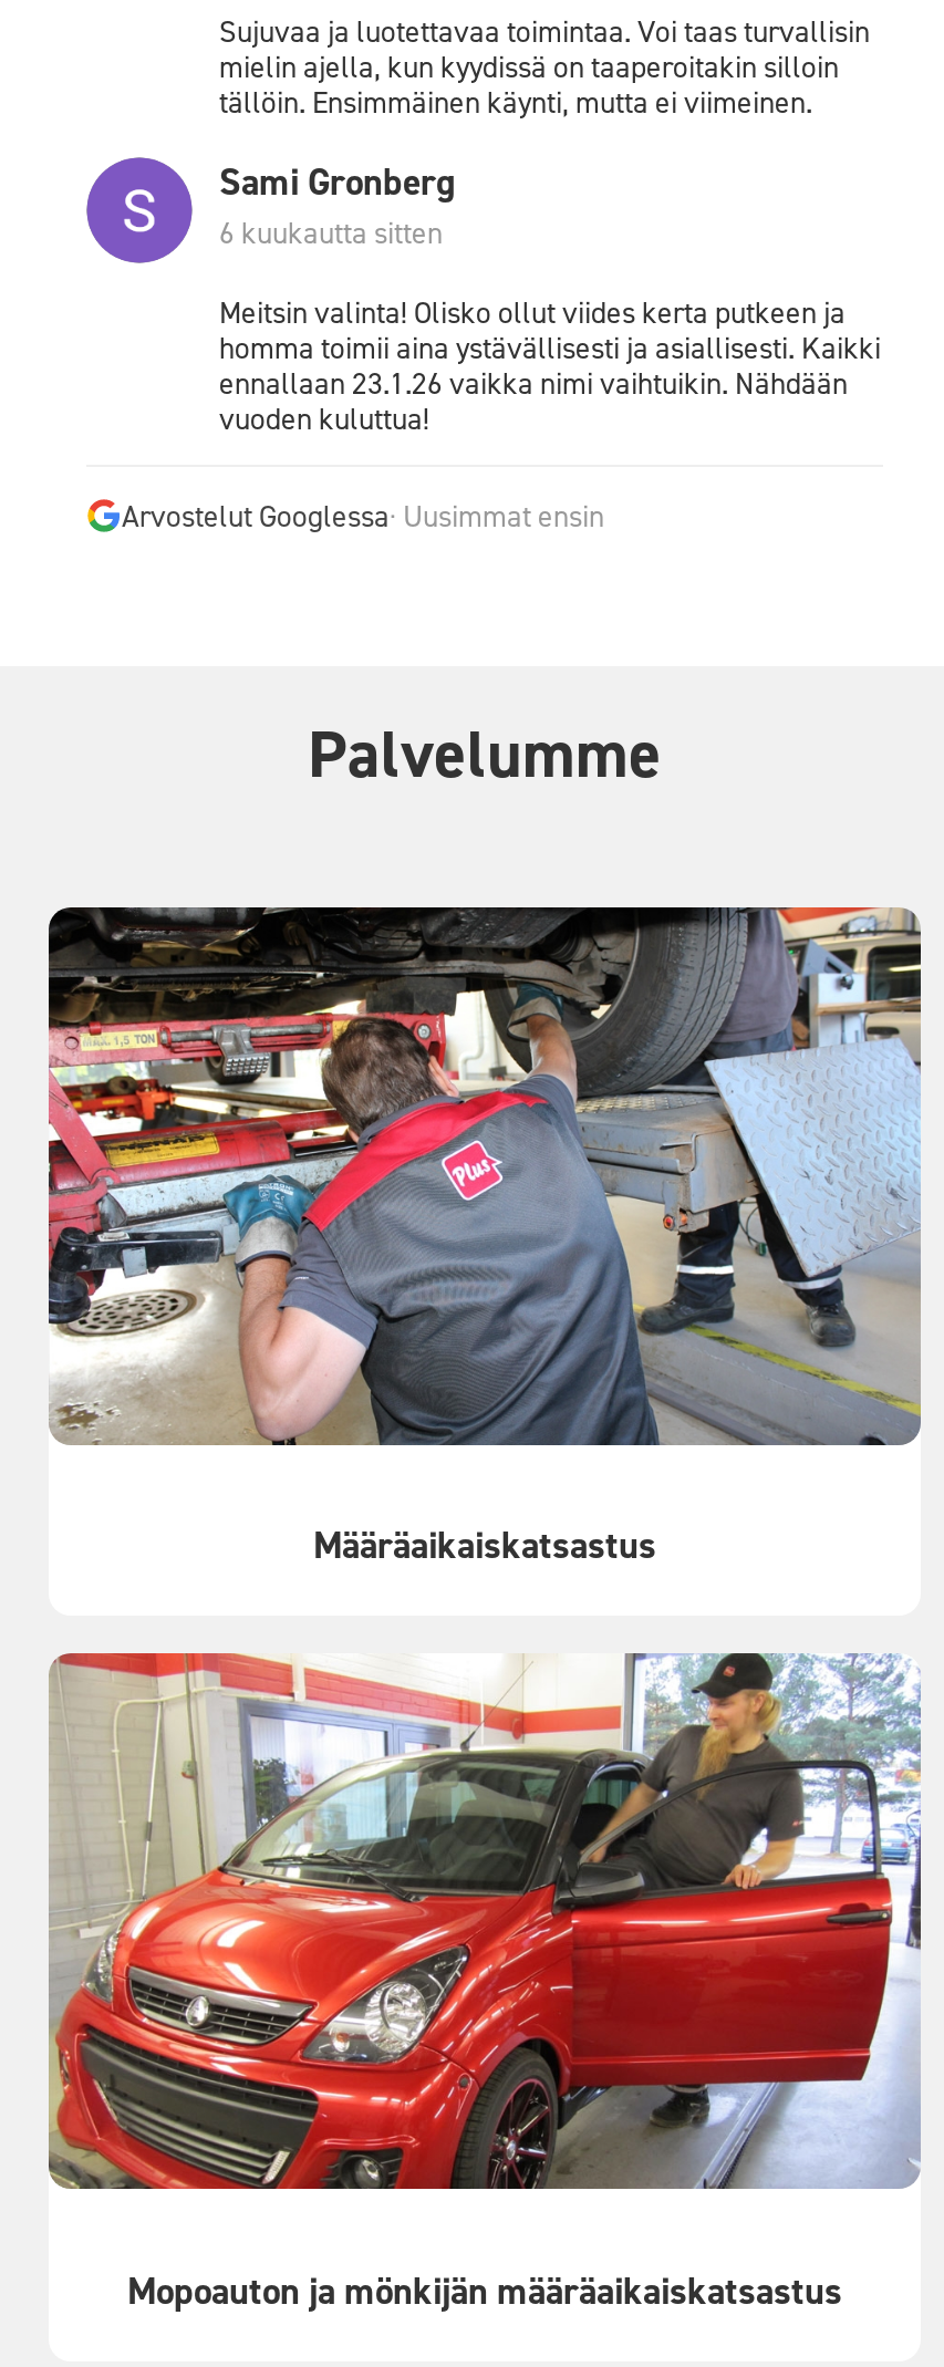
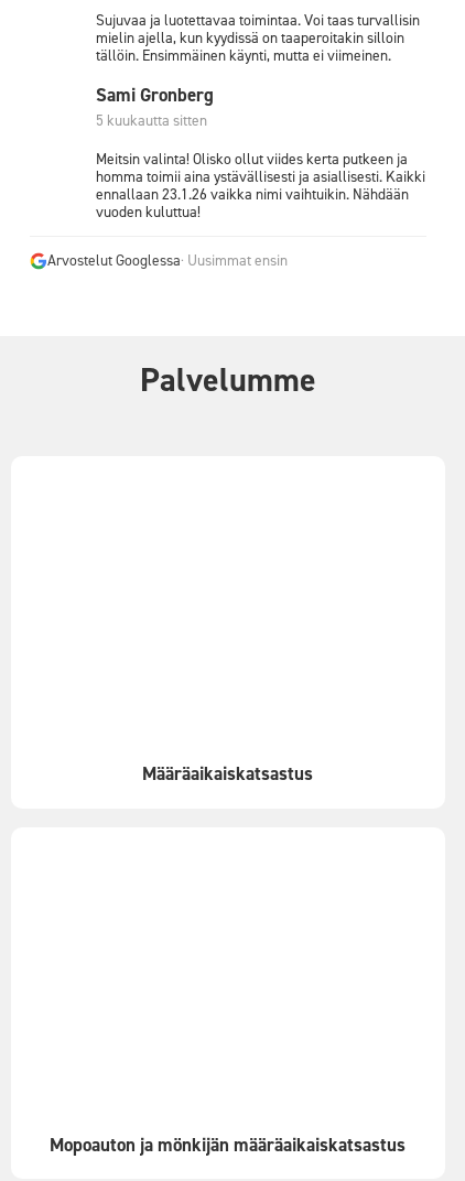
[84,156,193,264] [image] -> none
[219,214,443,253] 6 kuukautta sitten -> [96,110,207,130] 5 kuukautta sitten
[46,904,923,1449] [image] -> none
[46,1650,923,2192] [image] -> none

